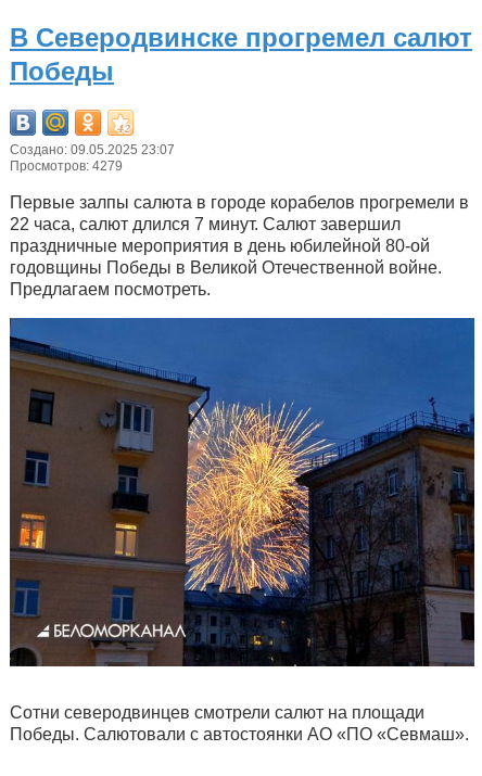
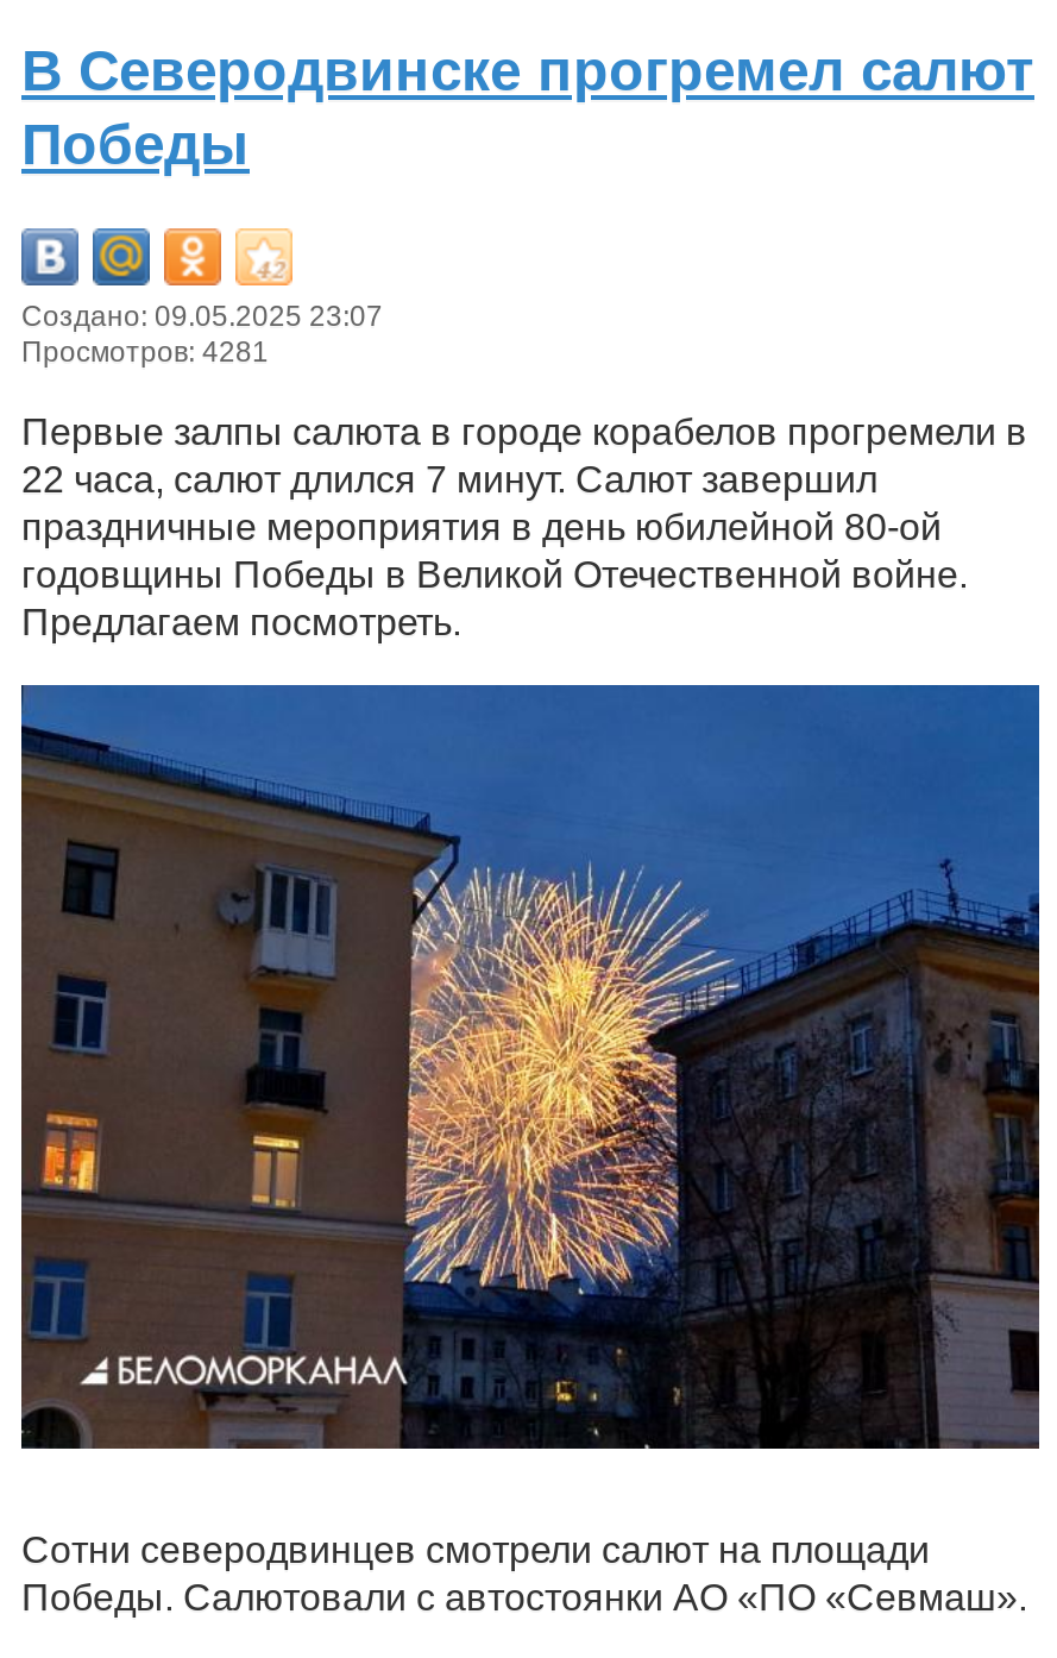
[10,159,123,174] Просмотров: 4279 -> [21,336,269,370] Просмотров: 4281

